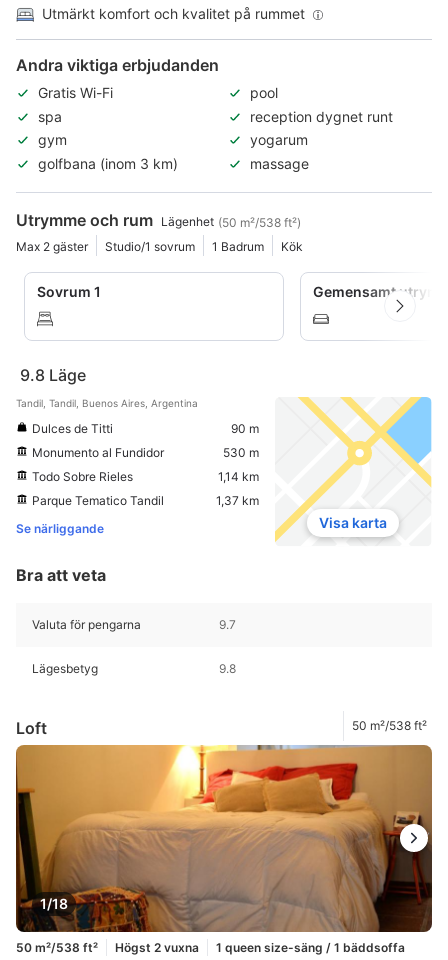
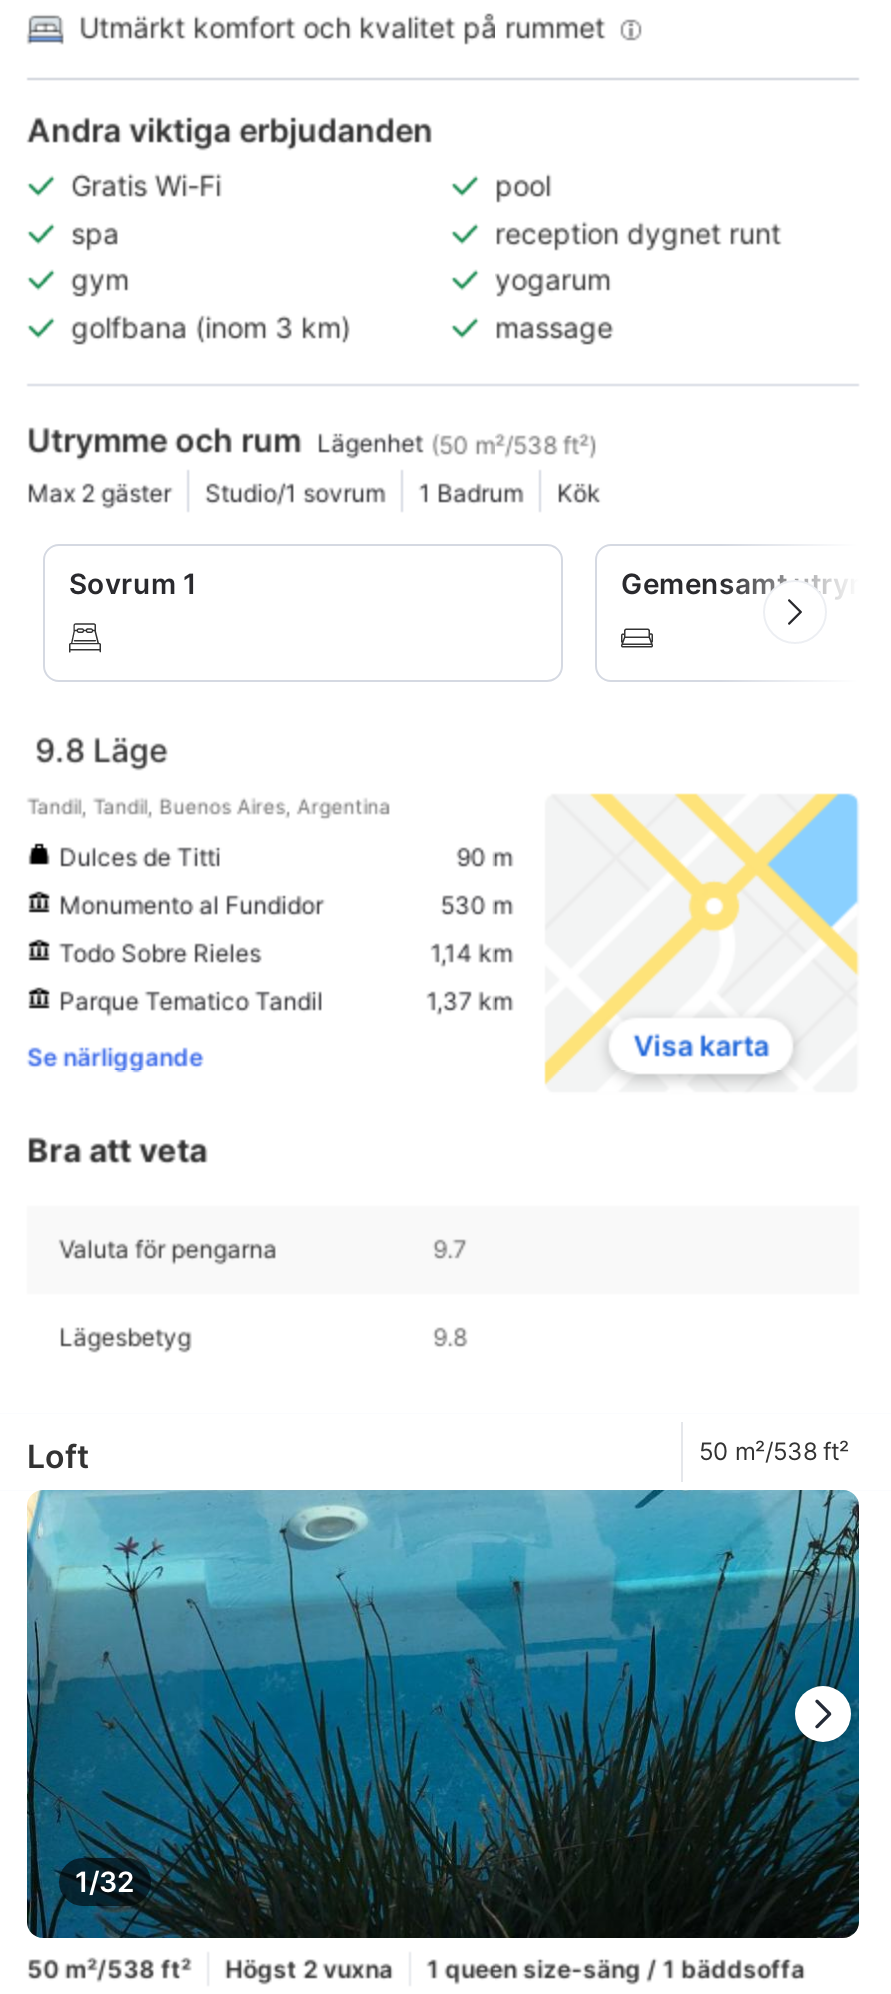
[15,744,433,933] [image] | 1/18 -> [25,1488,861,1940] [image] | 1/32

